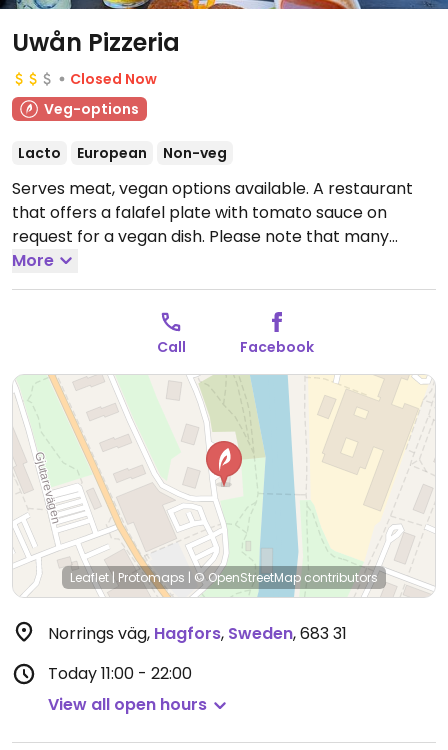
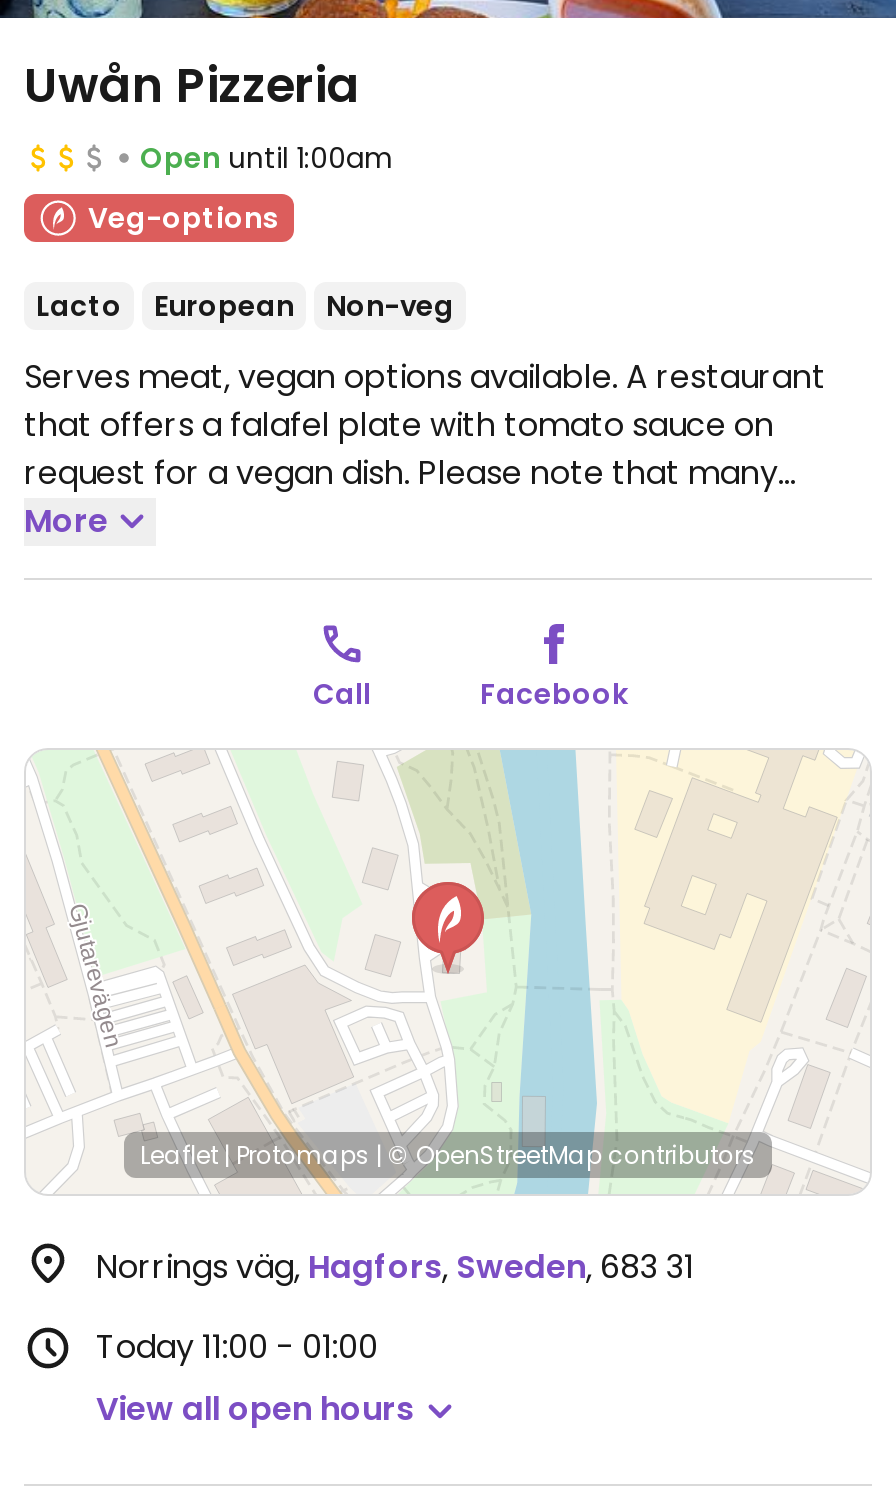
[70,69,157,89] Closed Now -> [140,138,394,178] Open until 1:00am
[48,662,192,685] Today 11:00 - 22:00 -> [96,1324,378,1370] Today 11:00 - 01:00

